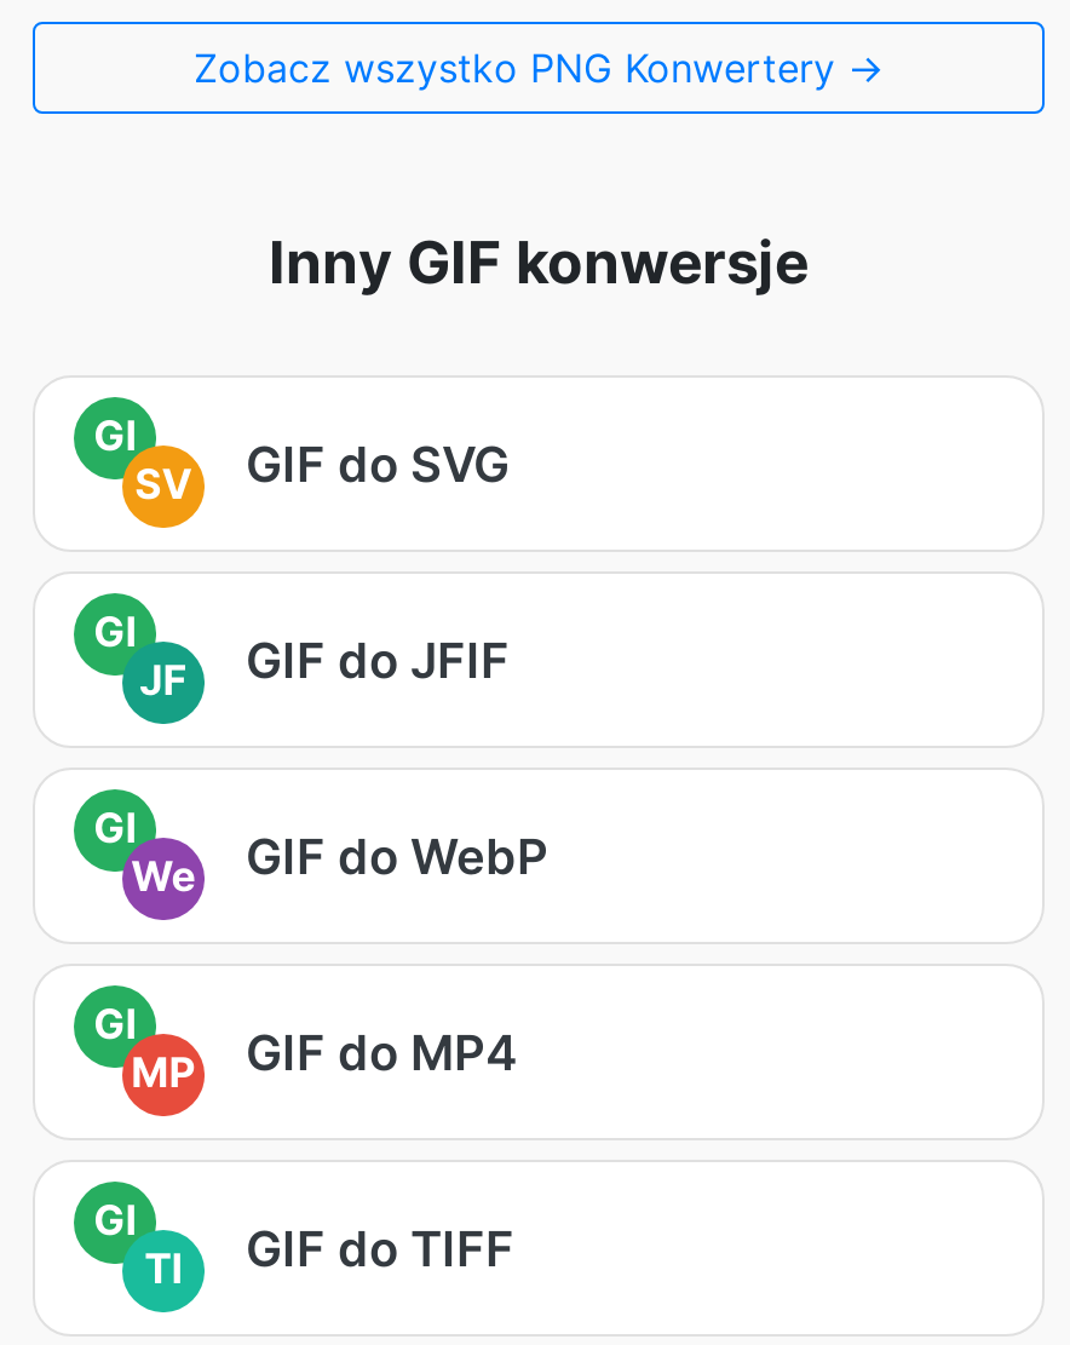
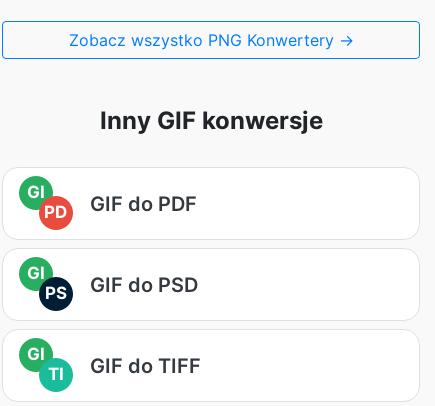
[135,435,510,509] SV | GIF do SVG -> [45,191,197,222] PD | GIF do PDF
[93,631,548,1097] JF | GIF do JFIF | GI | We | GIF do WebP | GI | MP | GIF do MP4 -> [45,272,198,303] PS | GIF do PSD

